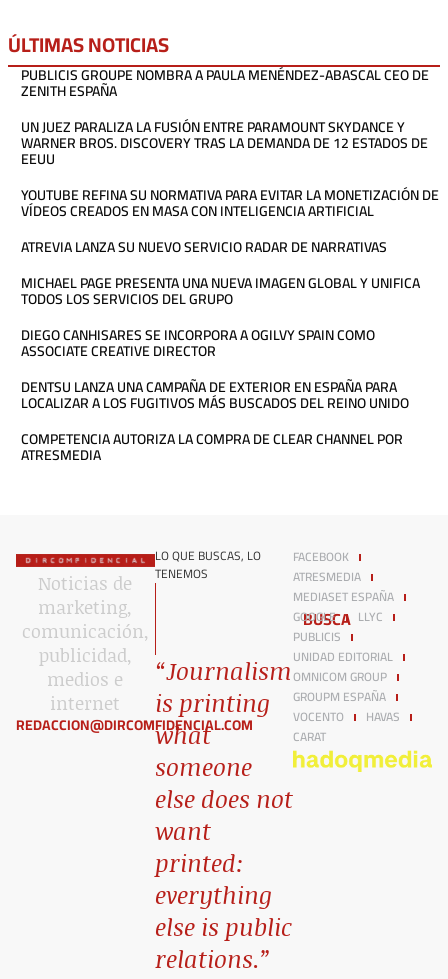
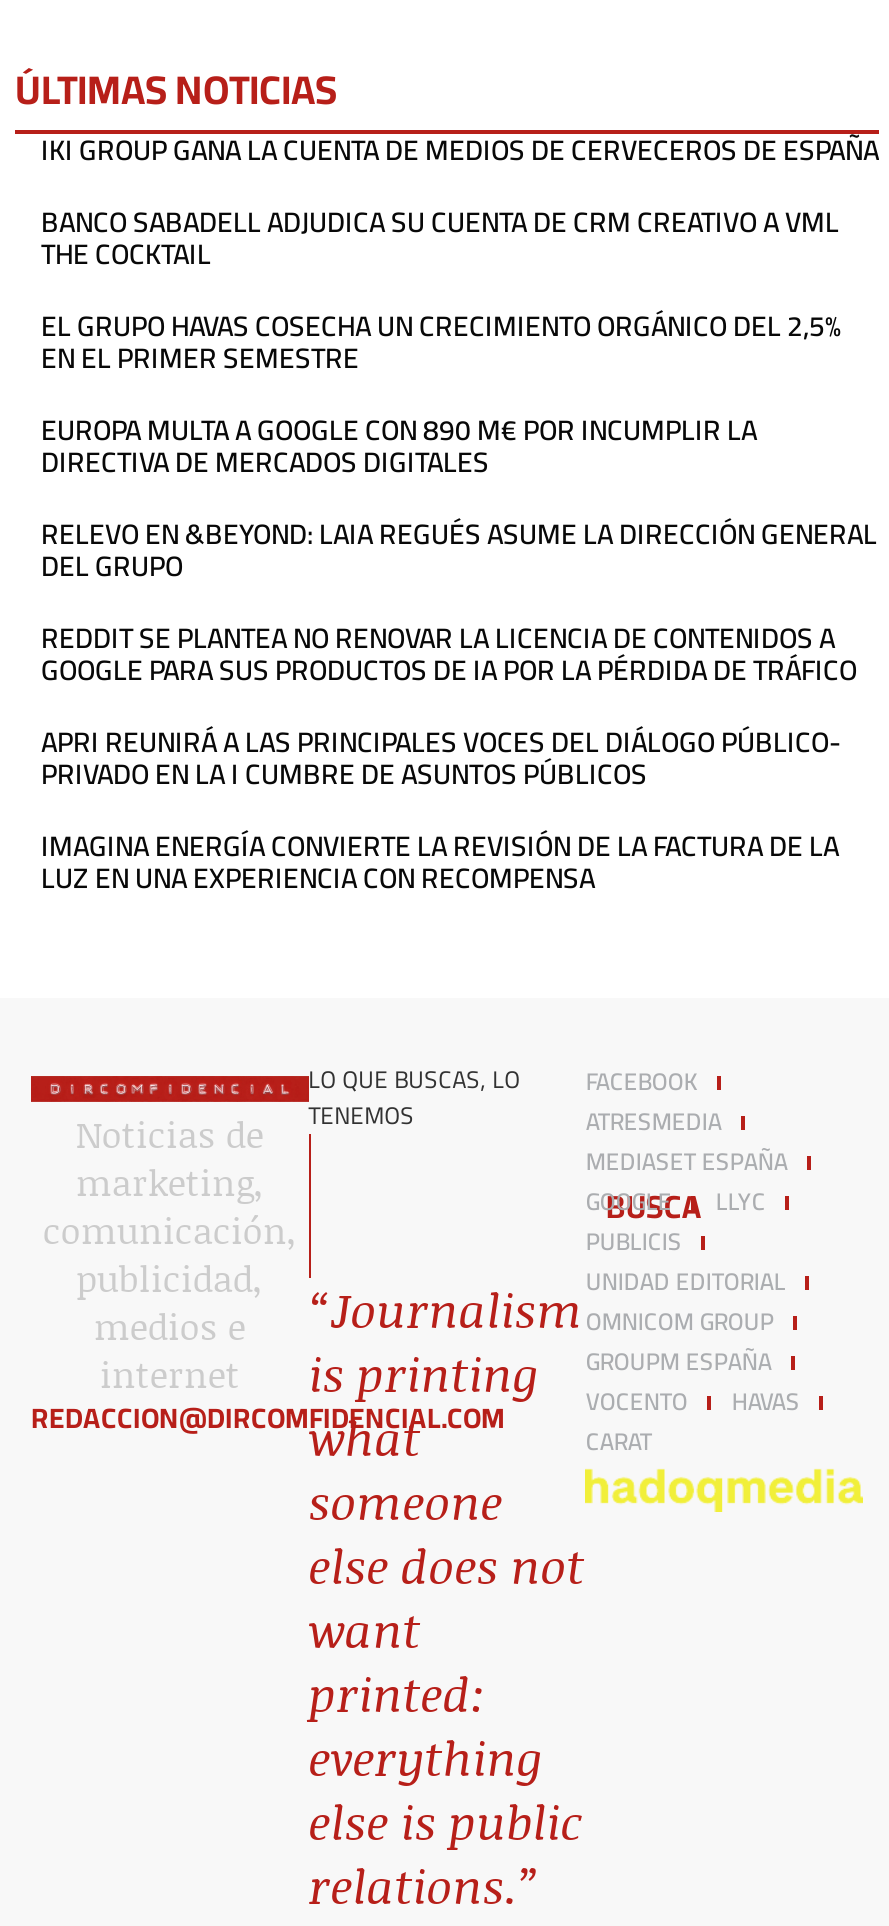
[21,62,439,468] PUBLICIS GROUPE NOMBRA A PAULA MENÉNDEZ-ABASCAL CEO DE | ZENITH ESPAÑA | UN JUEZ PARALIZA LA FUSIÓN ENTRE PARAMOUNT SKYDANCE Y | WARNER BROS. DISCOVERY TRAS LA DEMANDA DE 12 ESTADOS DE | EEUU | YOUTUBE REFINA SU NORMATIVA PARA EVITAR LA MONETIZACIÓN DE | VÍDEOS CREADOS EN MASA CON INTELIGENCIA ARTIFICIAL | ATREVIA LANZA SU NUEVO SERVICIO RADAR DE NARRATIVAS | MICHAEL PAGE PRESENTA UNA NUEVA IMAGEN GLOBAL Y UNIFICA | TODOS LOS SERVICIOS DEL GRUPO | DIEGO CANHISARES SE INCORPORA A OGILVY SPAIN COMO | ASSOCIATE CREATIVE DIRECTOR | DENTSU LANZA UNA CAMPAÑA DE EXTERIOR EN ESPAÑA PARA | LOCALIZAR A LOS FUGITIVOS MÁS BUSCADOS DEL REINO UNIDO | COMPETENCIA AUTORIZA LA COMPRA DE CLEAR CHANNEL POR | ATRESMEDIA -> [41,124,879,904] IKI GROUP GANA LA CUENTA DE MEDIOS DE CERVECEROS DE ESPAÑA | BANCO SABADELL ADJUDICA SU CUENTA DE CRM CREATIVO A VML | THE COCKTAIL | EL GRUPO HAVAS COSECHA UN CRECIMIENTO ORGÁNICO DEL 2,5% | EN EL PRIMER SEMESTRE | EUROPA MULTA A GOOGLE CON 890 M€ POR INCUMPLIR LA | DIRECTIVA DE MERCADOS DIGITALES | RELEVO EN &BEYOND: LAIA REGUÉS ASUME LA DIRECCIÓN GENERAL | DEL GRUPO | REDDIT SE PLANTEA NO RENOVAR LA LICENCIA DE CONTENIDOS A | GOOGLE PARA SUS PRODUCTOS DE IA POR LA PÉRDIDA DE TRÁFICO | APRI REUNIRÁ A LAS PRINCIPALES VOCES DEL DIÁLOGO PÚBLICO- | PRIVADO EN LA I CUMBRE DE ASUNTOS PÚBLICOS | IMAGINA ENERGÍA CONVIERTE LA REVISIÓN DE LA FACTURA DE LA | LUZ EN UNA EXPERIENCIA CON RECOMPENSA

